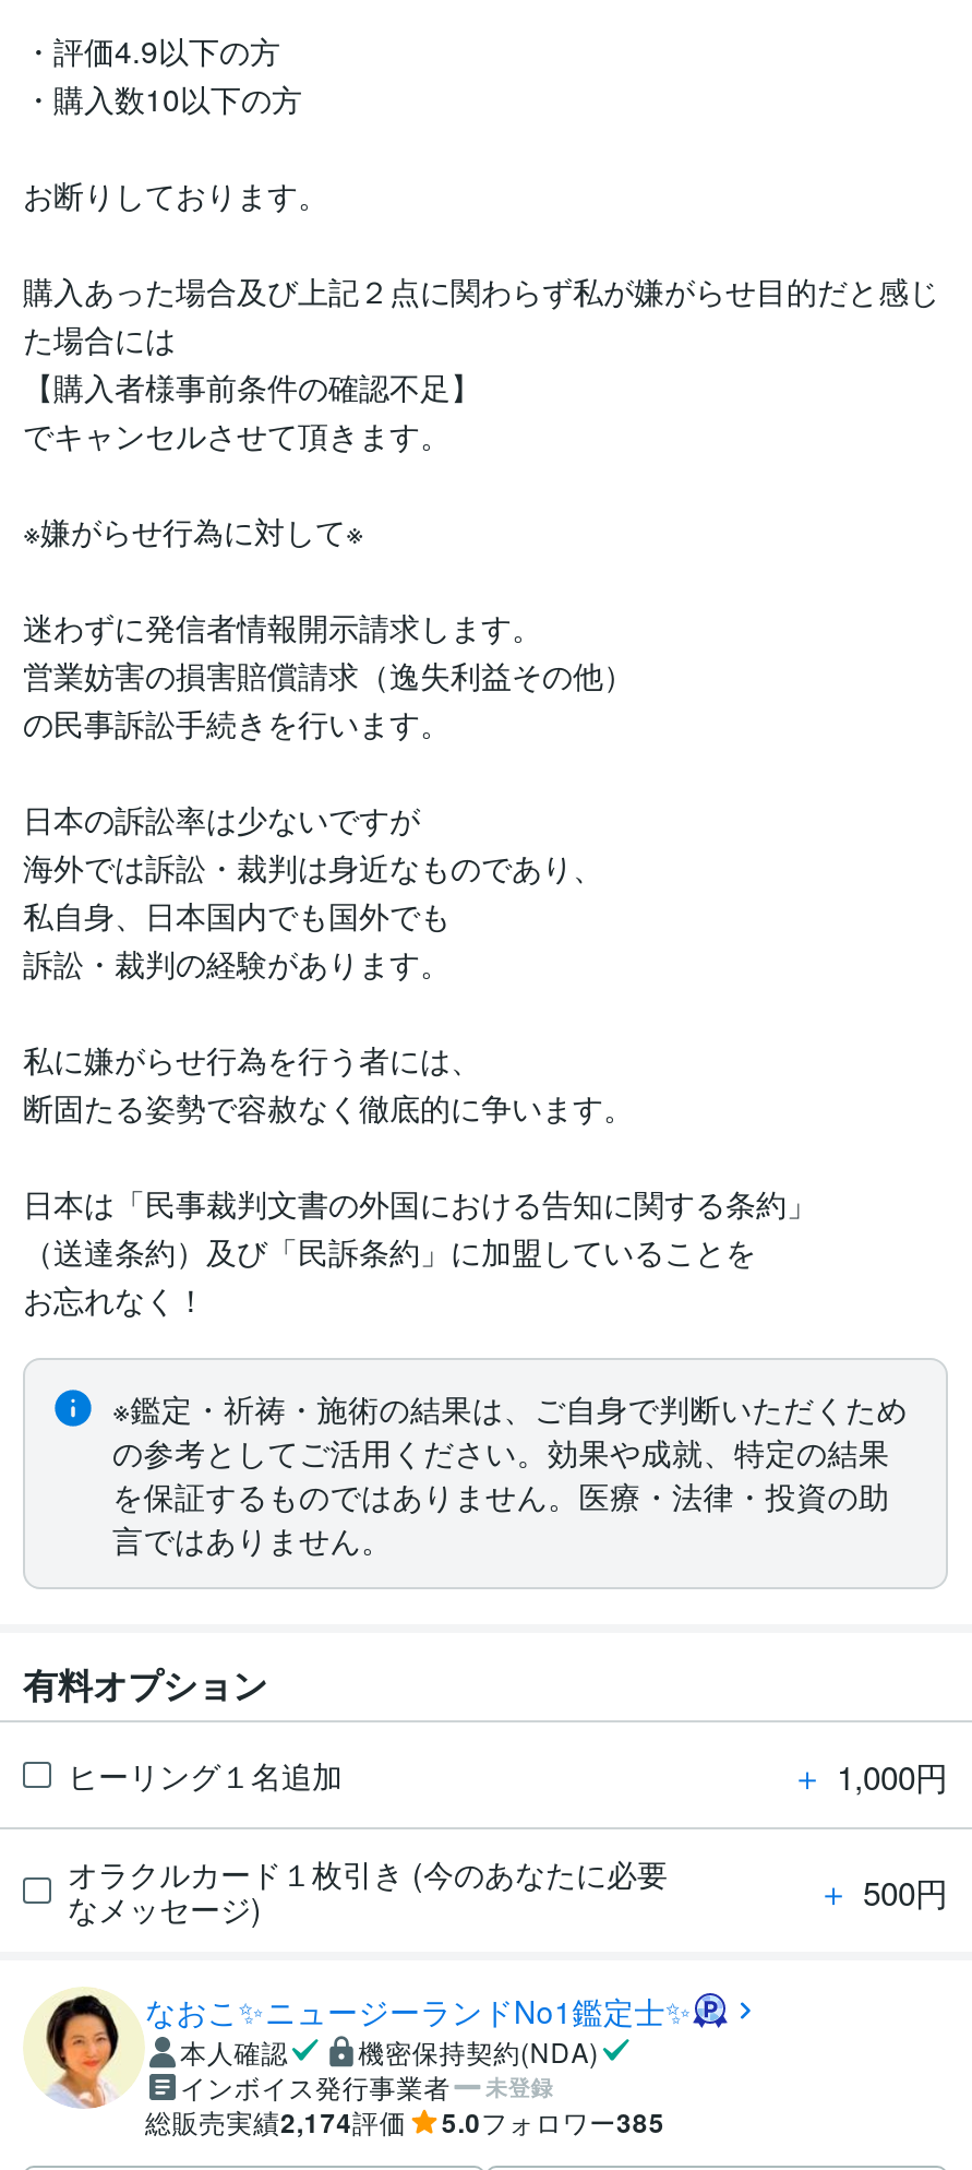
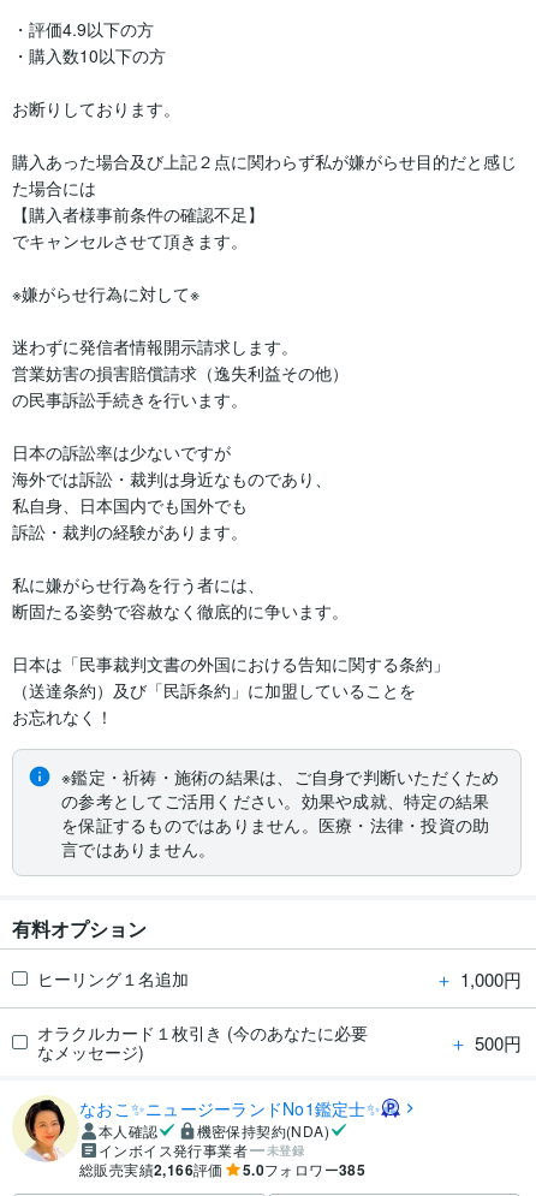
[145,2103,406,2142] 総販売実績2,174評価 -> [79,1159,223,1180] 総販売実績2,166評価

